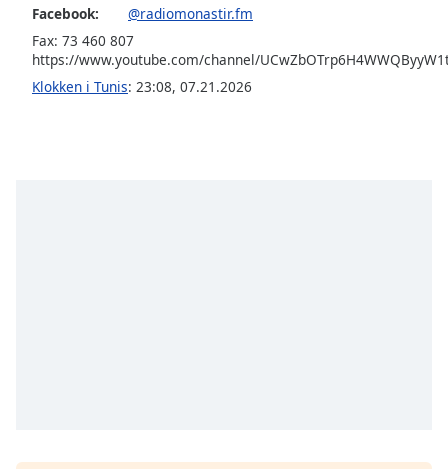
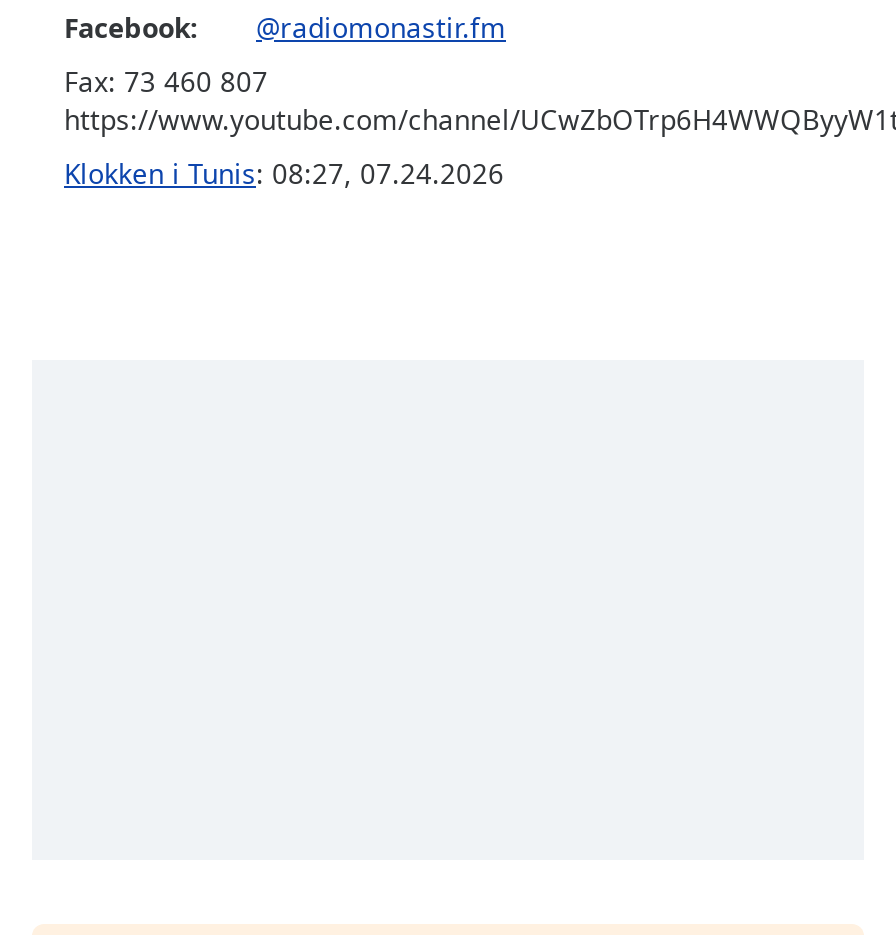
[32,77,252,96] Klokken i Tunis: 23:08, 07.21.2026 -> [64,155,504,193] Klokken i Tunis: 08:27, 07.24.2026

